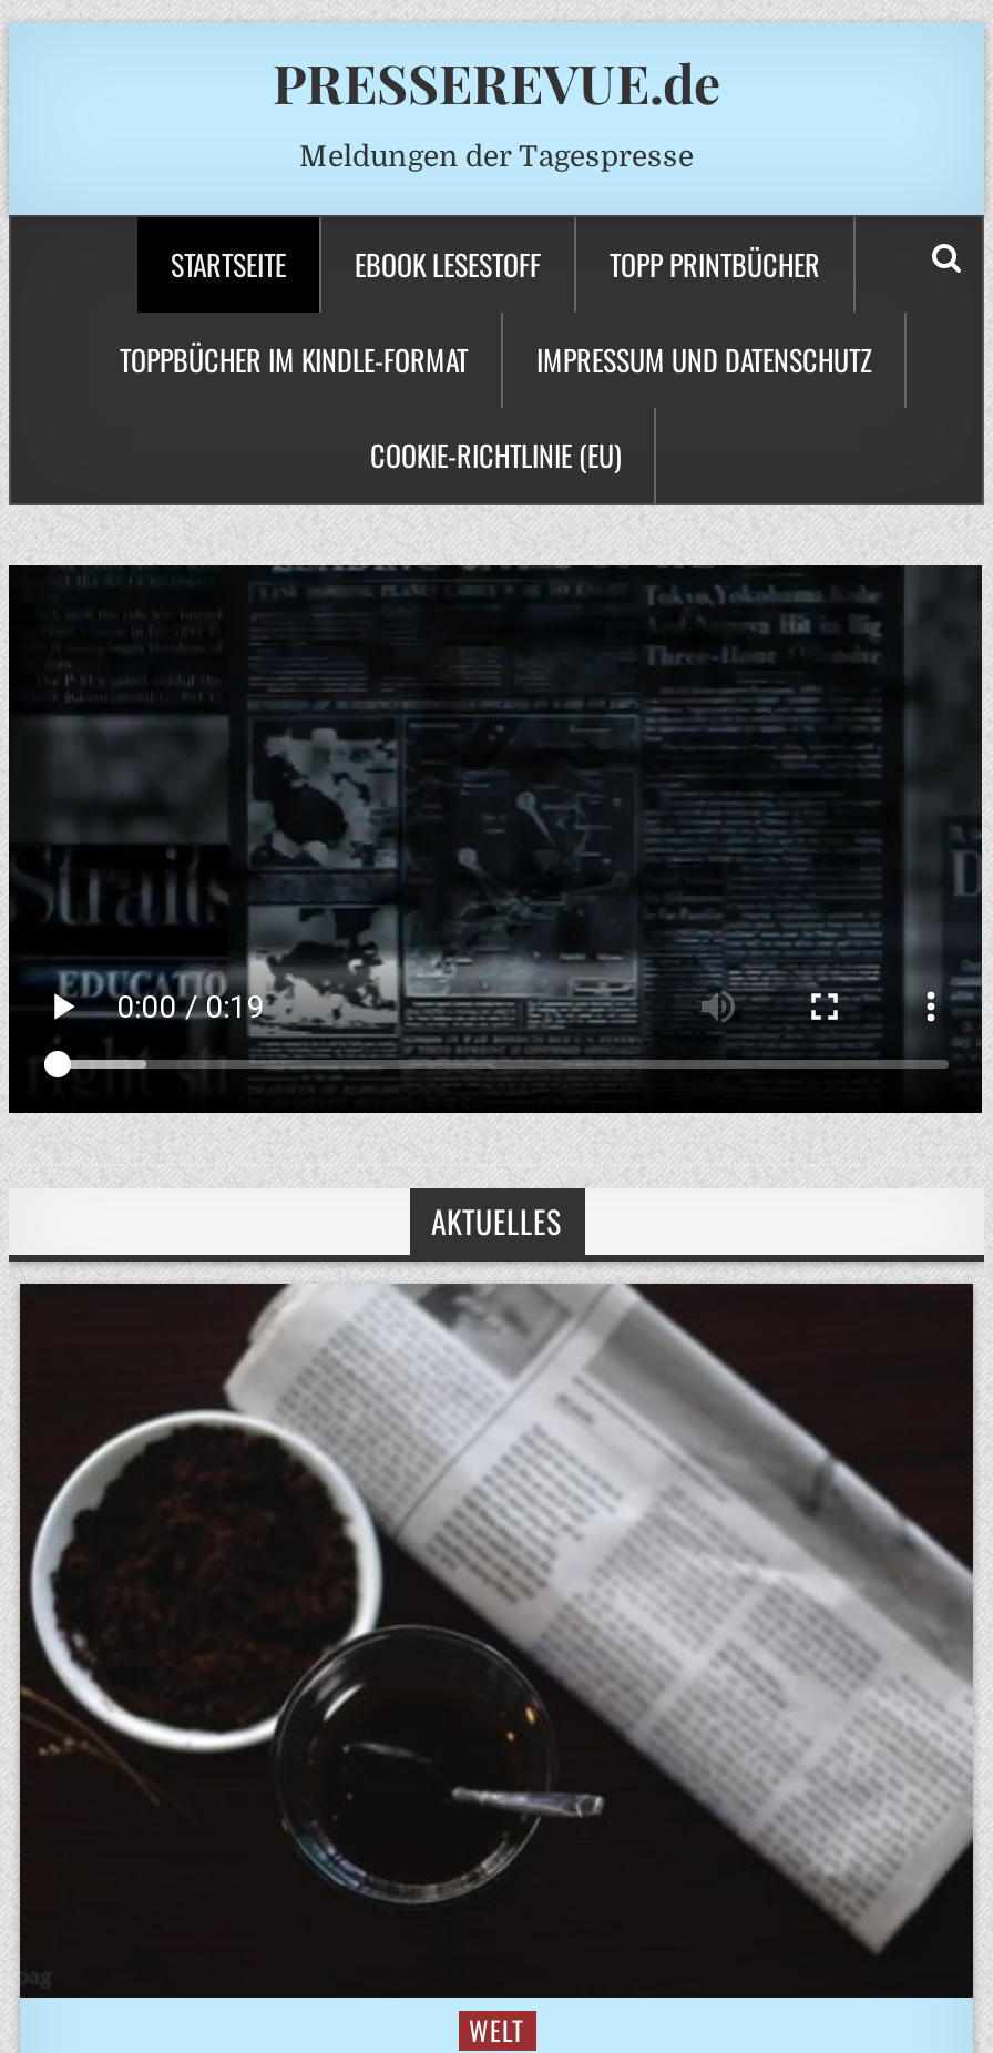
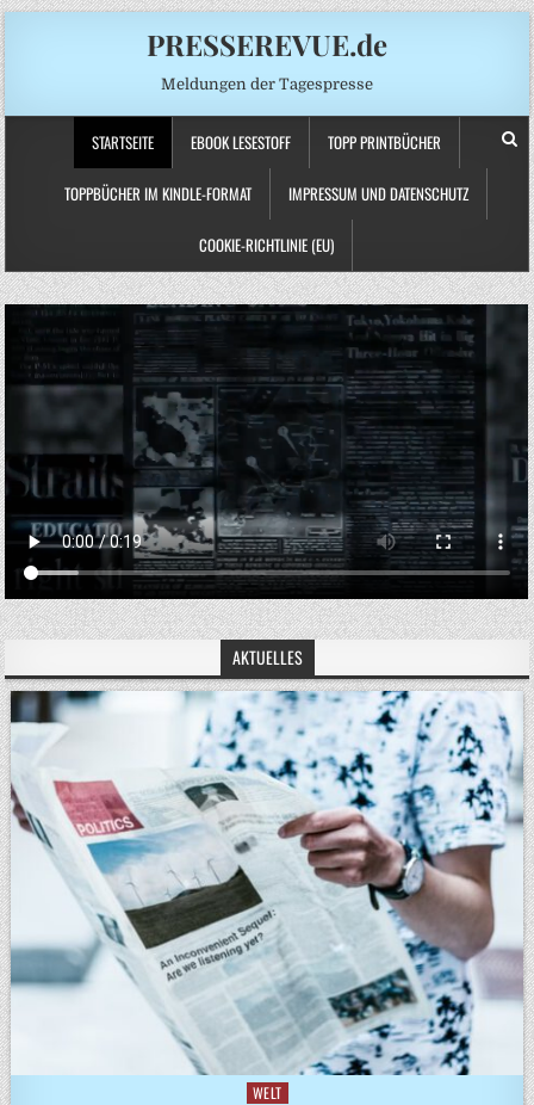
[18,1281,975,2000] [image] -> [11,690,523,1076] [image]

